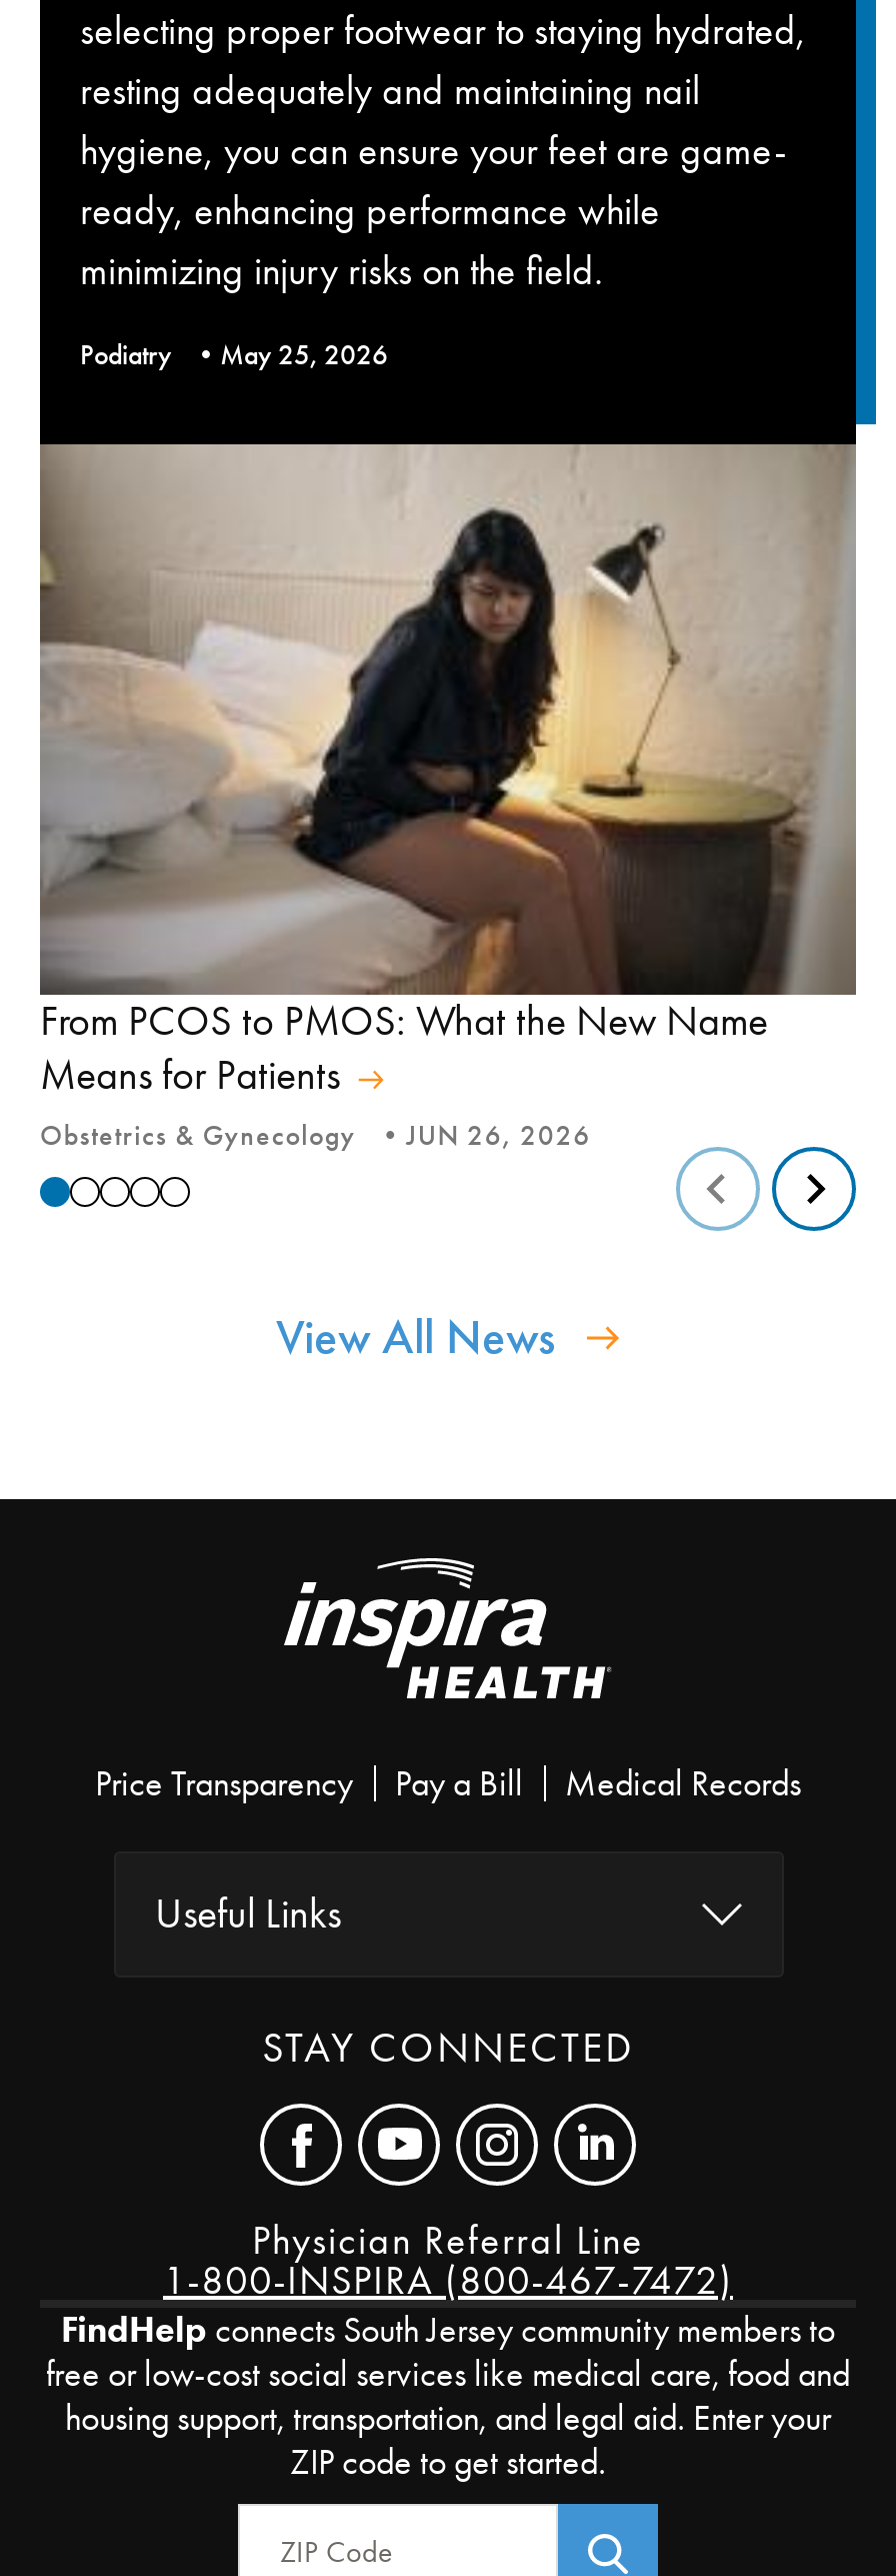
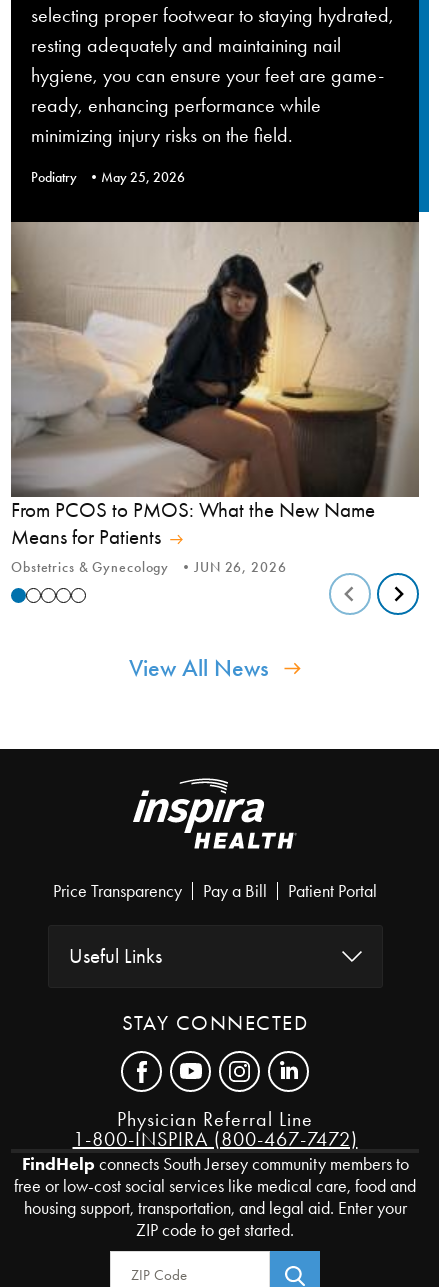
[565,1762,801,1806] Medical Records -> [288,880,377,902] Patient Portal

